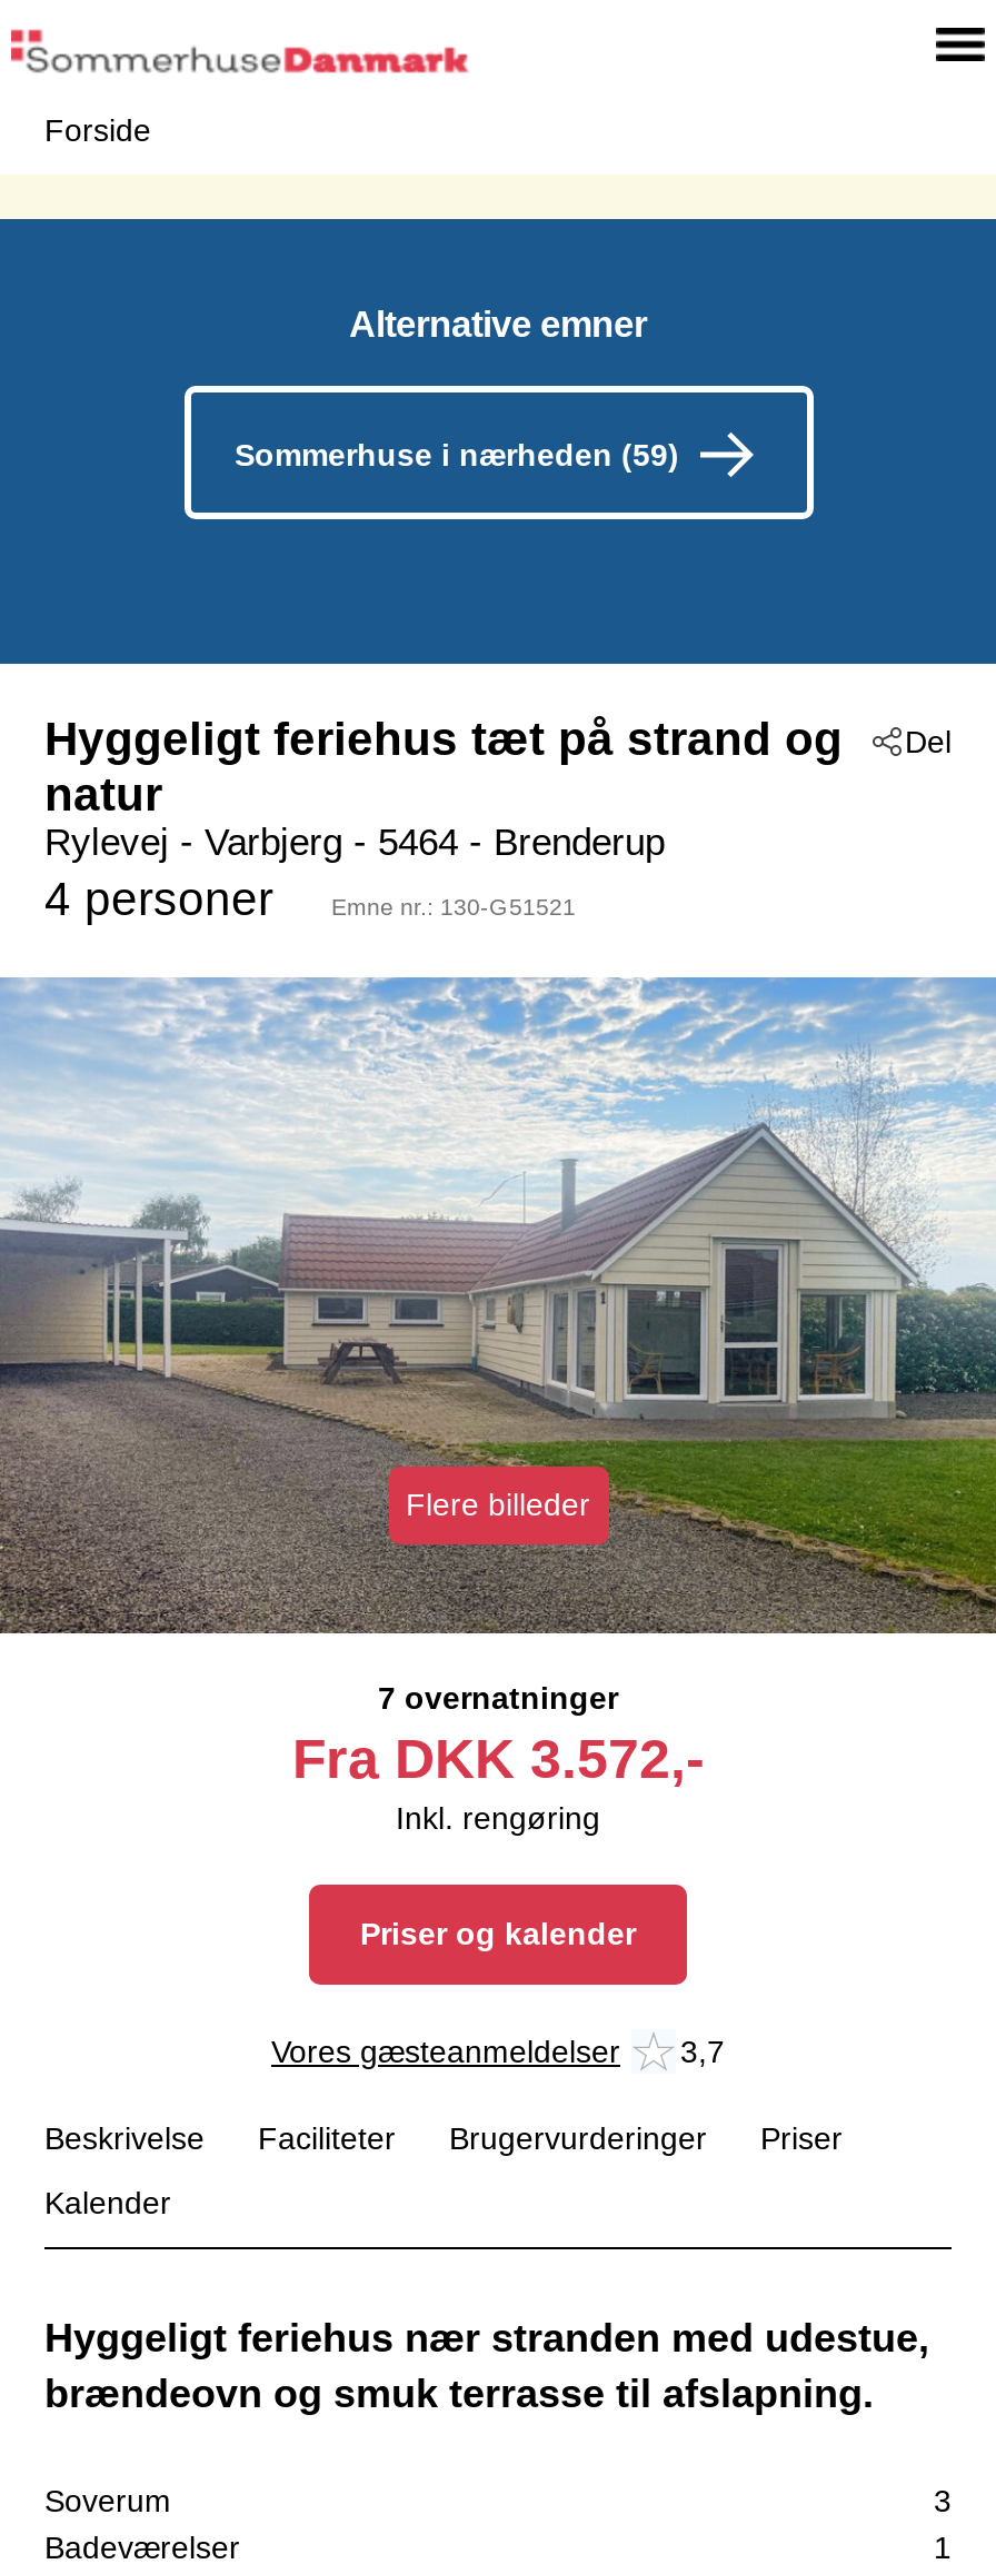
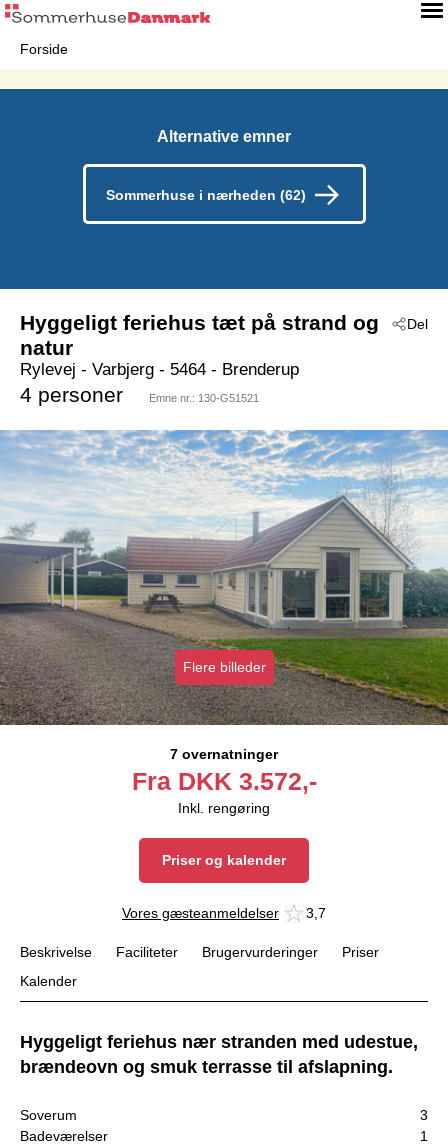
[235,437,679,473] Sommerhuse i nærheden (59) -> [105,187,305,203] Sommerhuse i nærheden (62)

